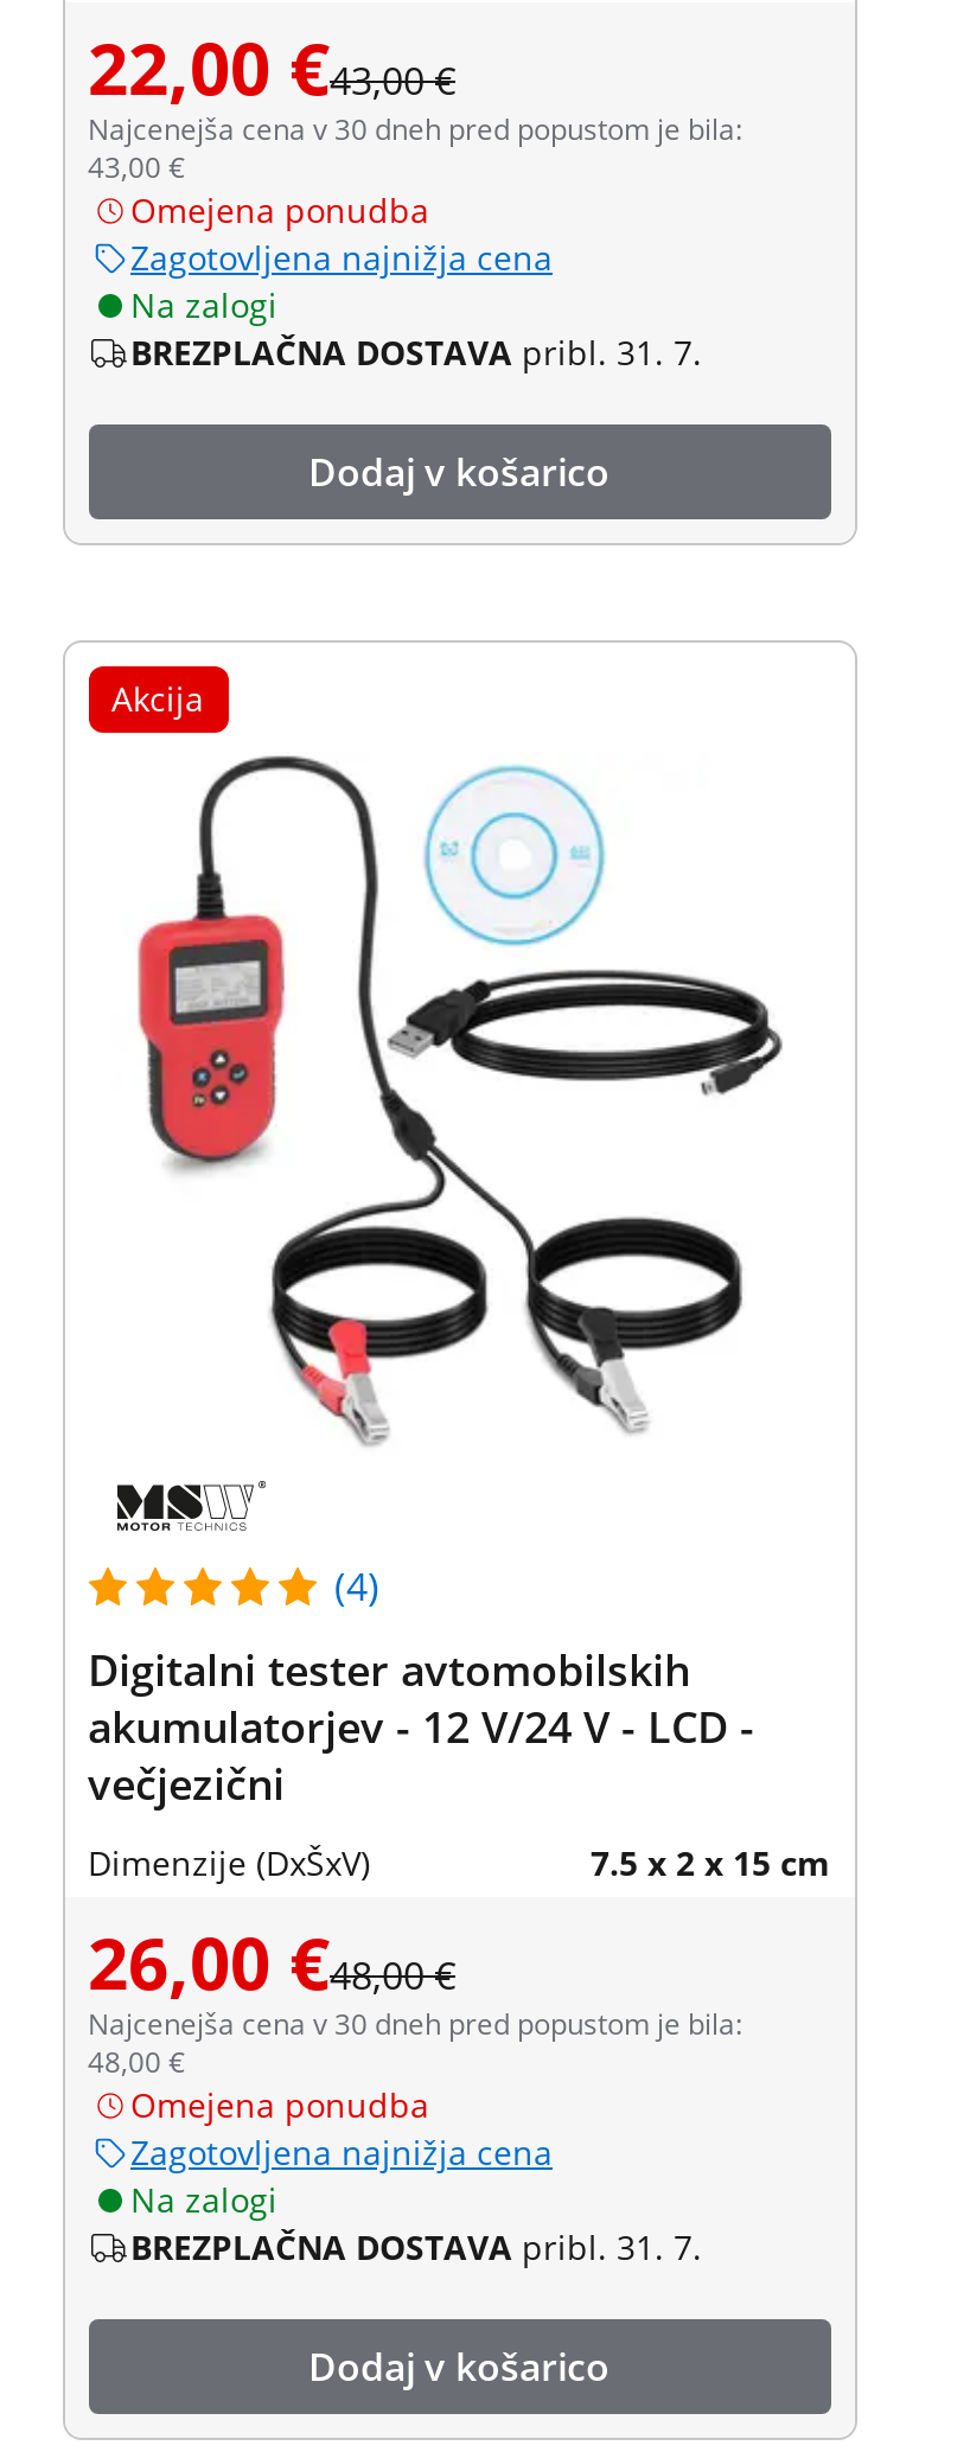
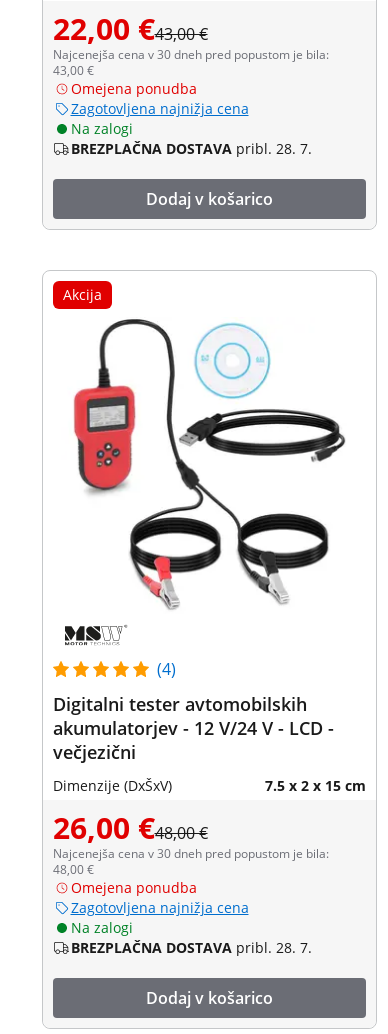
[130,329,702,374] BREZPLAČNA DOSTAVA pribl. 31. 7. -> [70,139,311,158] BREZPLAČNA DOSTAVA pribl. 28. 7.
[130,2223,702,2268] BREZPLAČNA DOSTAVA pribl. 31. 7. -> [70,938,311,957] BREZPLAČNA DOSTAVA pribl. 28. 7.

